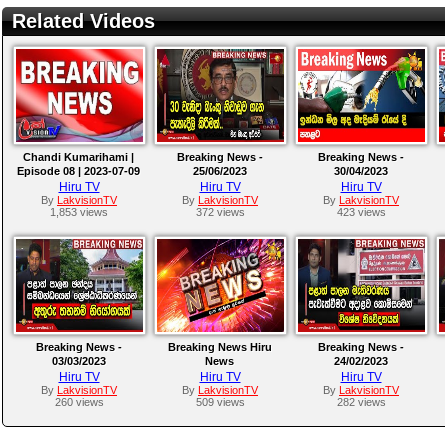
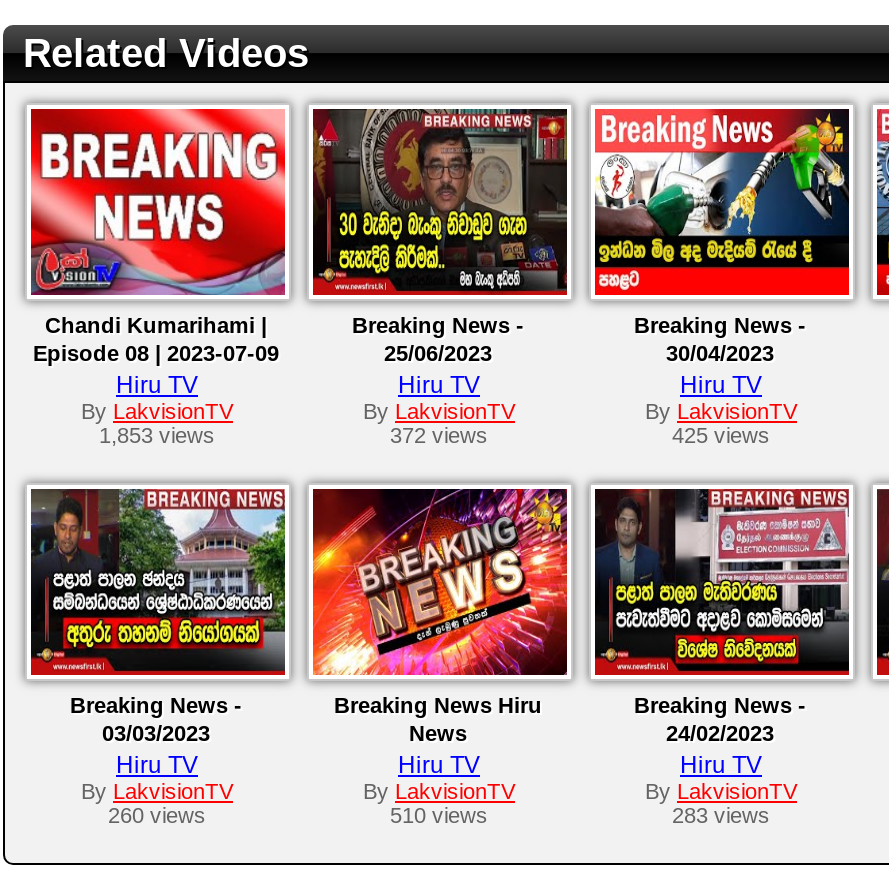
[336,206,385,218] 423 views -> [672,424,770,448] 425 views
[195,396,244,408] 509 views -> [390,804,488,828] 510 views
[336,396,385,408] 282 views -> [672,804,770,828] 283 views

